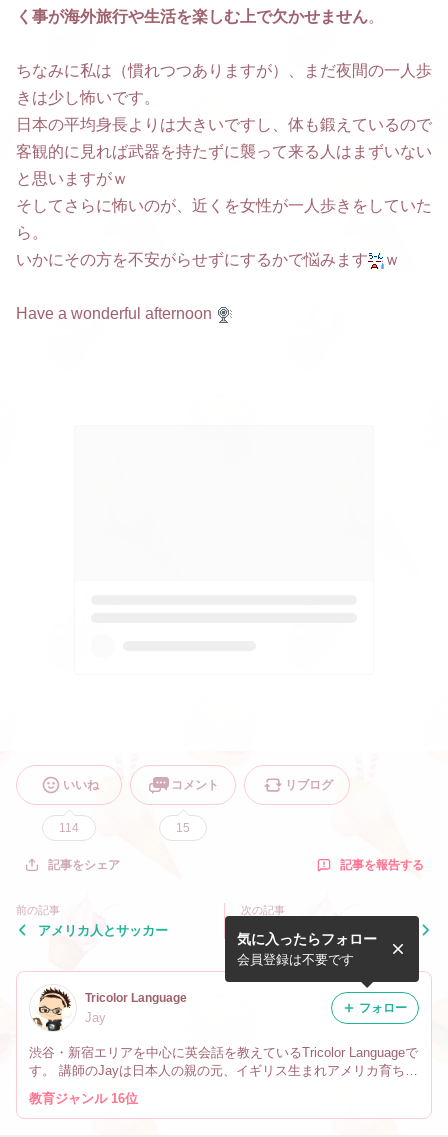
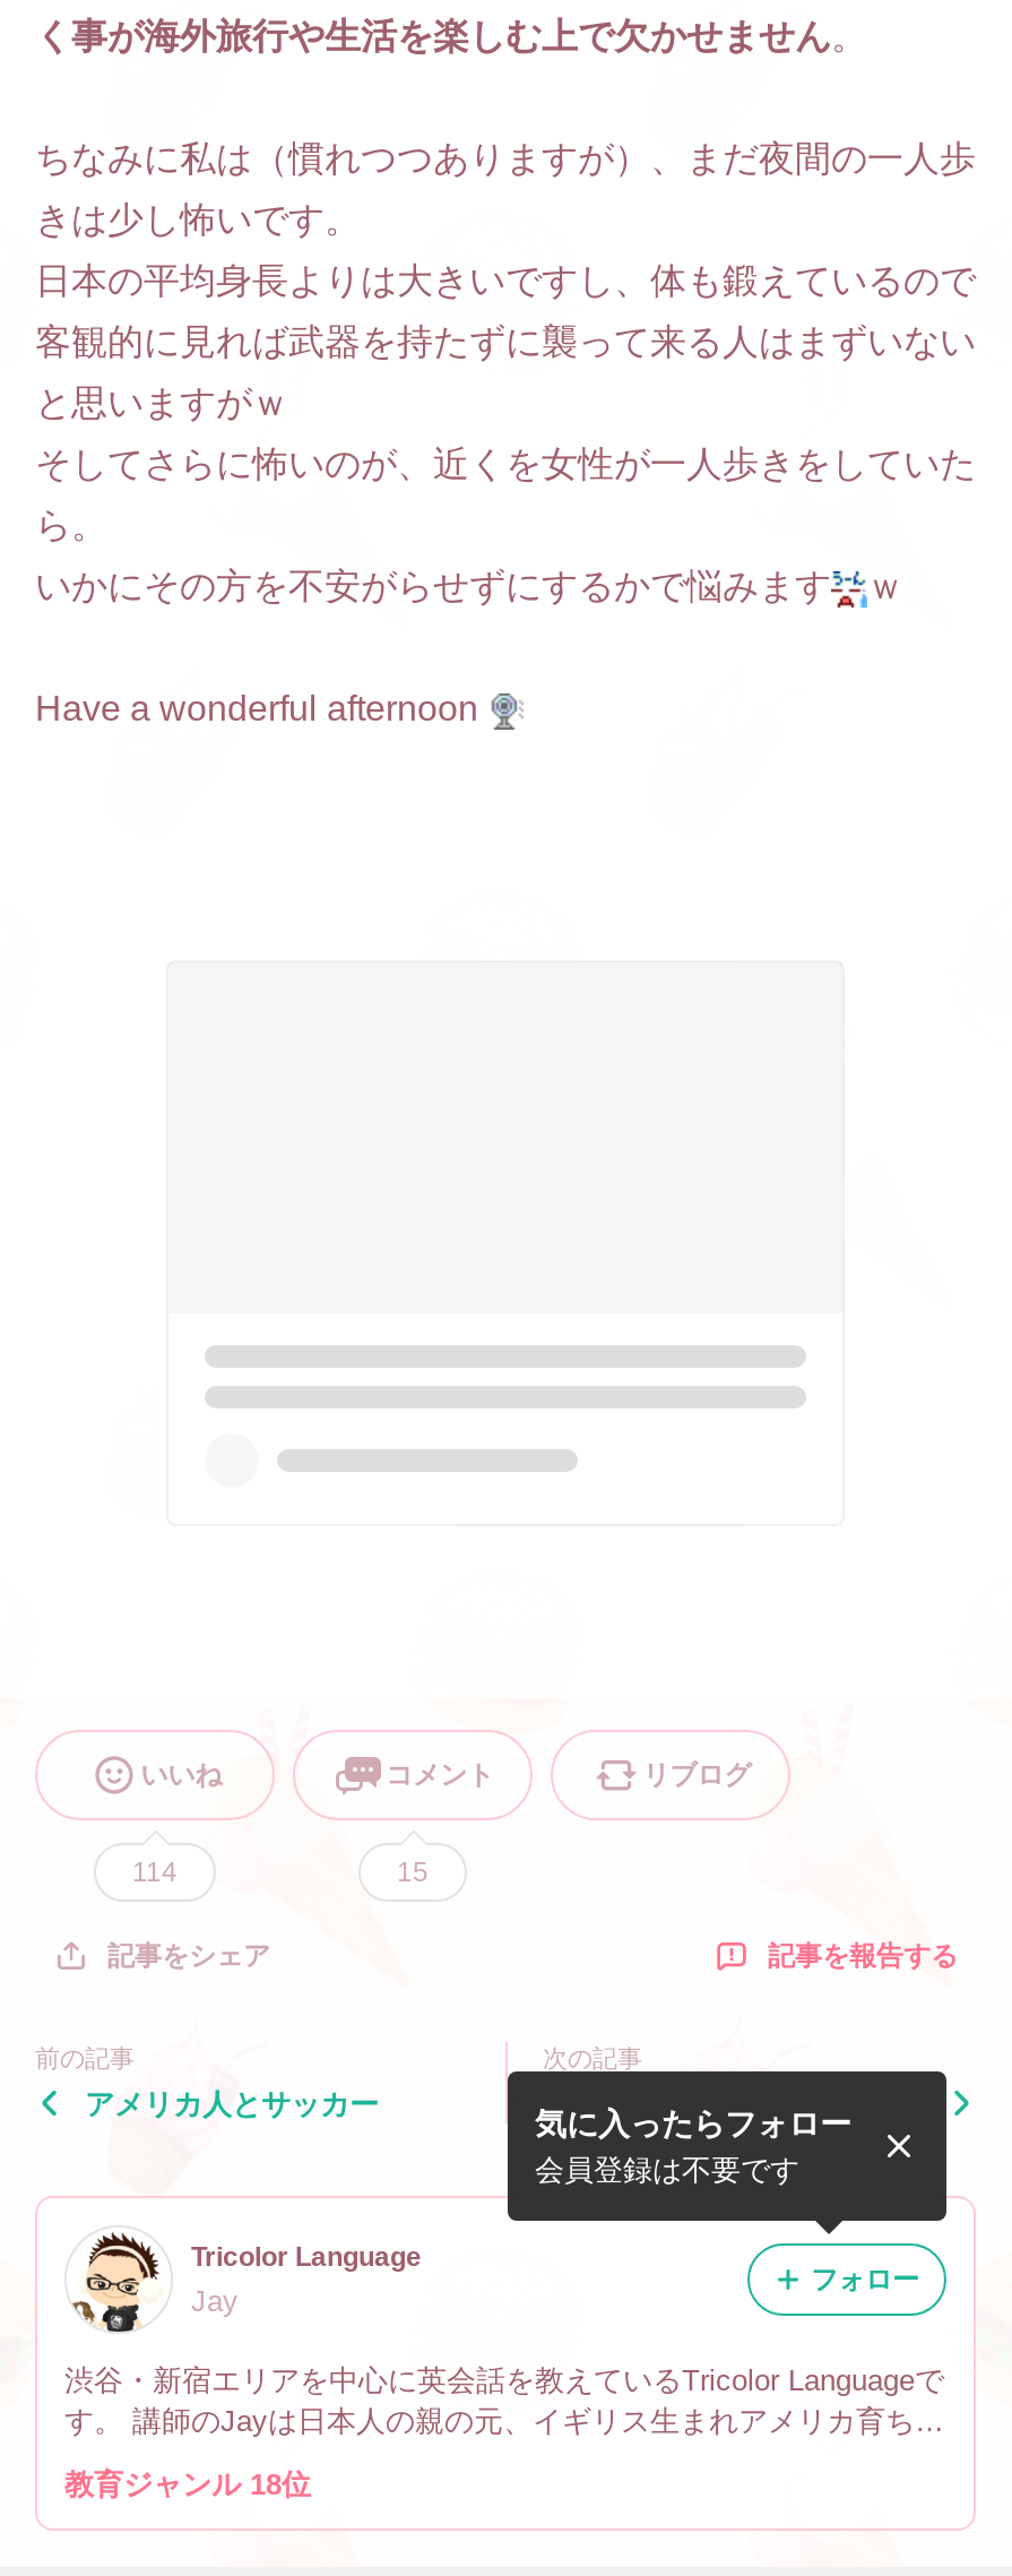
[29,1091,138,1106] 教育ジャンル 16位 -> [64,2467,311,2501] 教育ジャンル 18位

